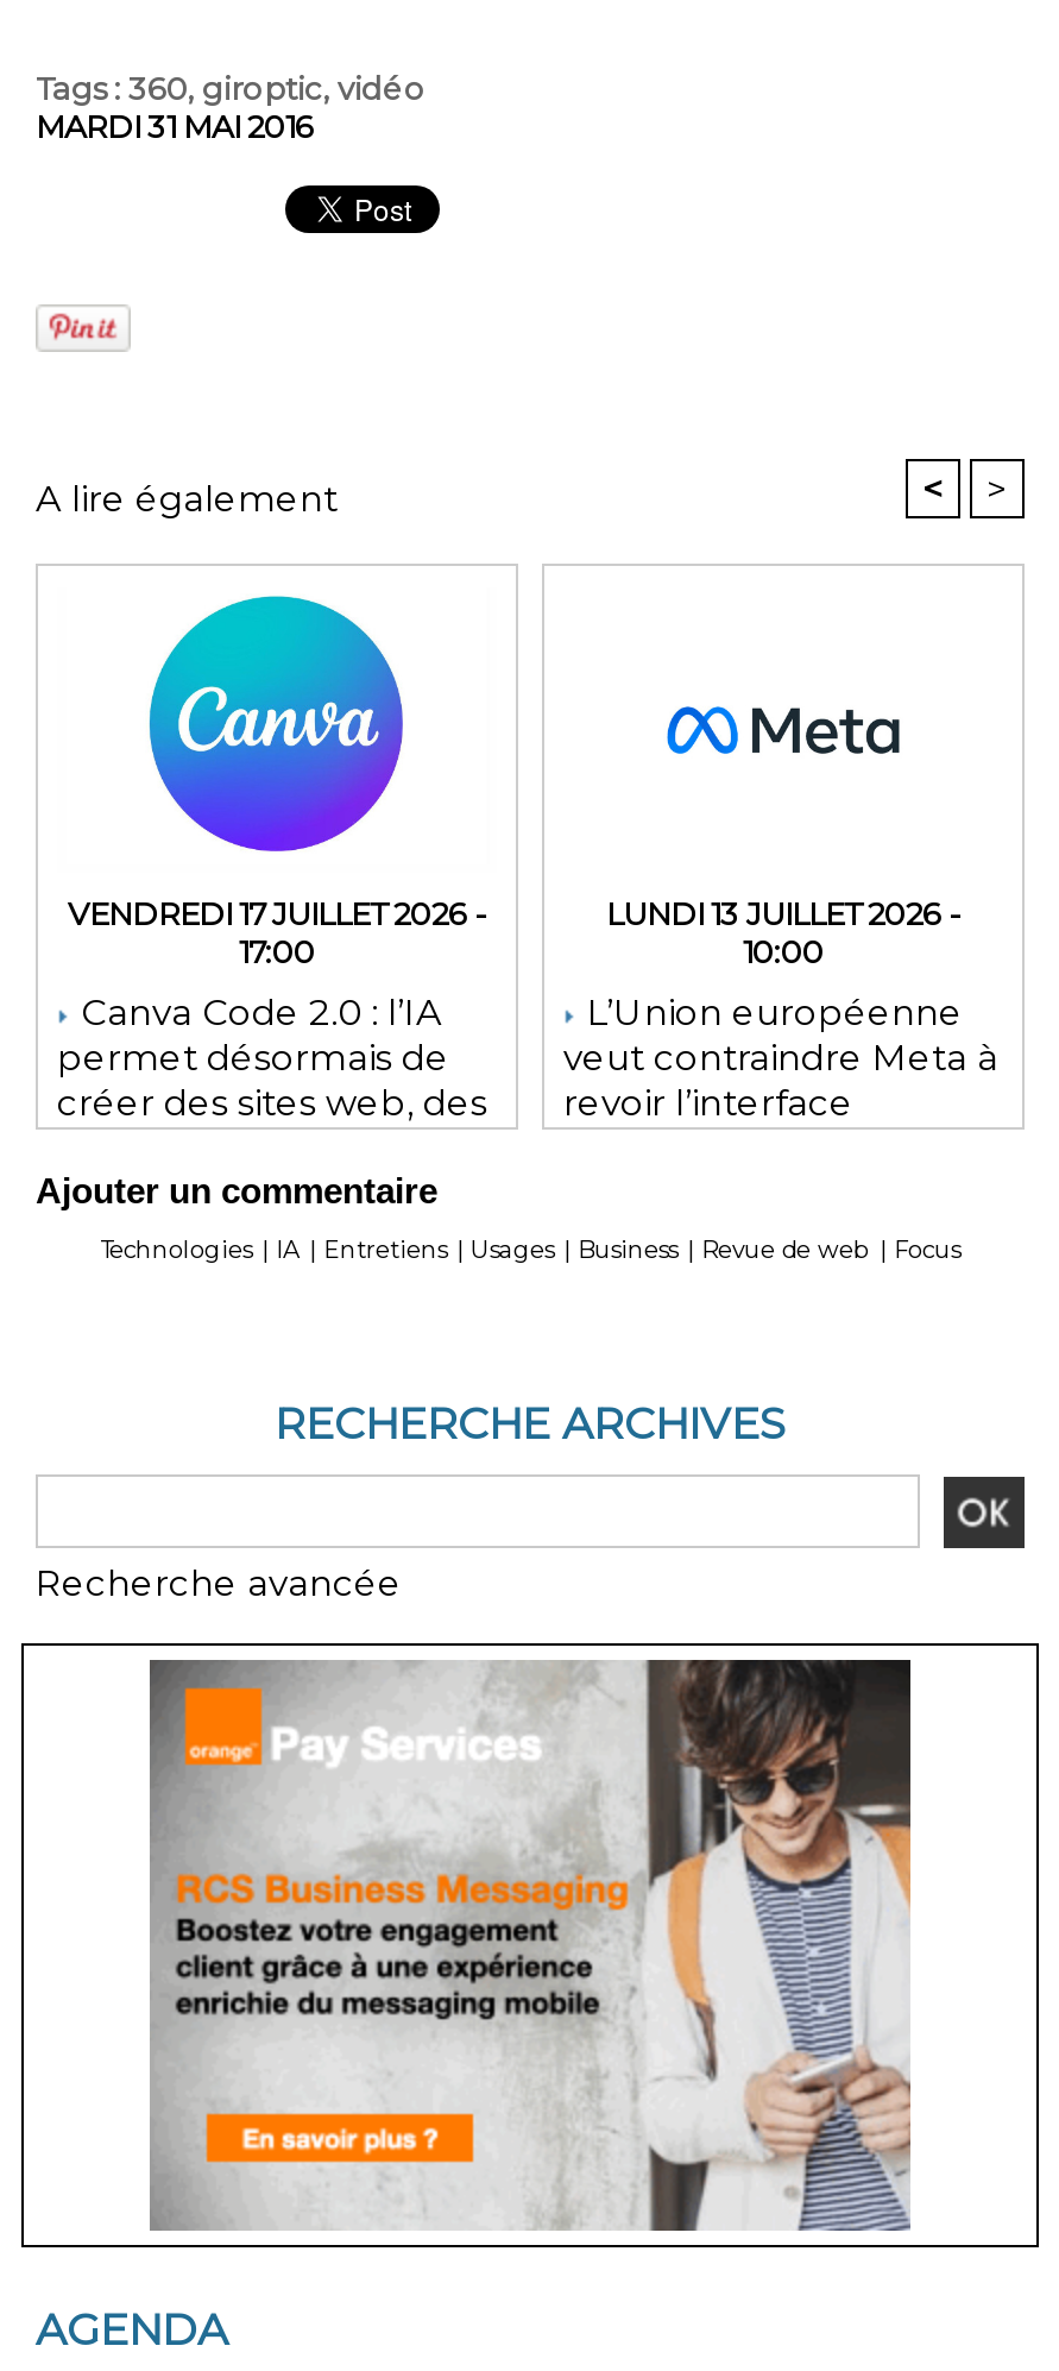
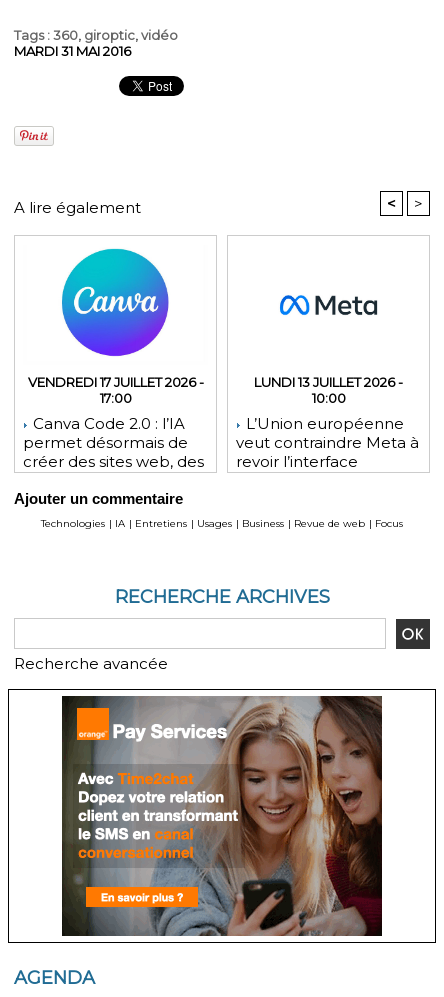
[147,1660,913,2233] [image] -> [62,696,383,937] [image]

